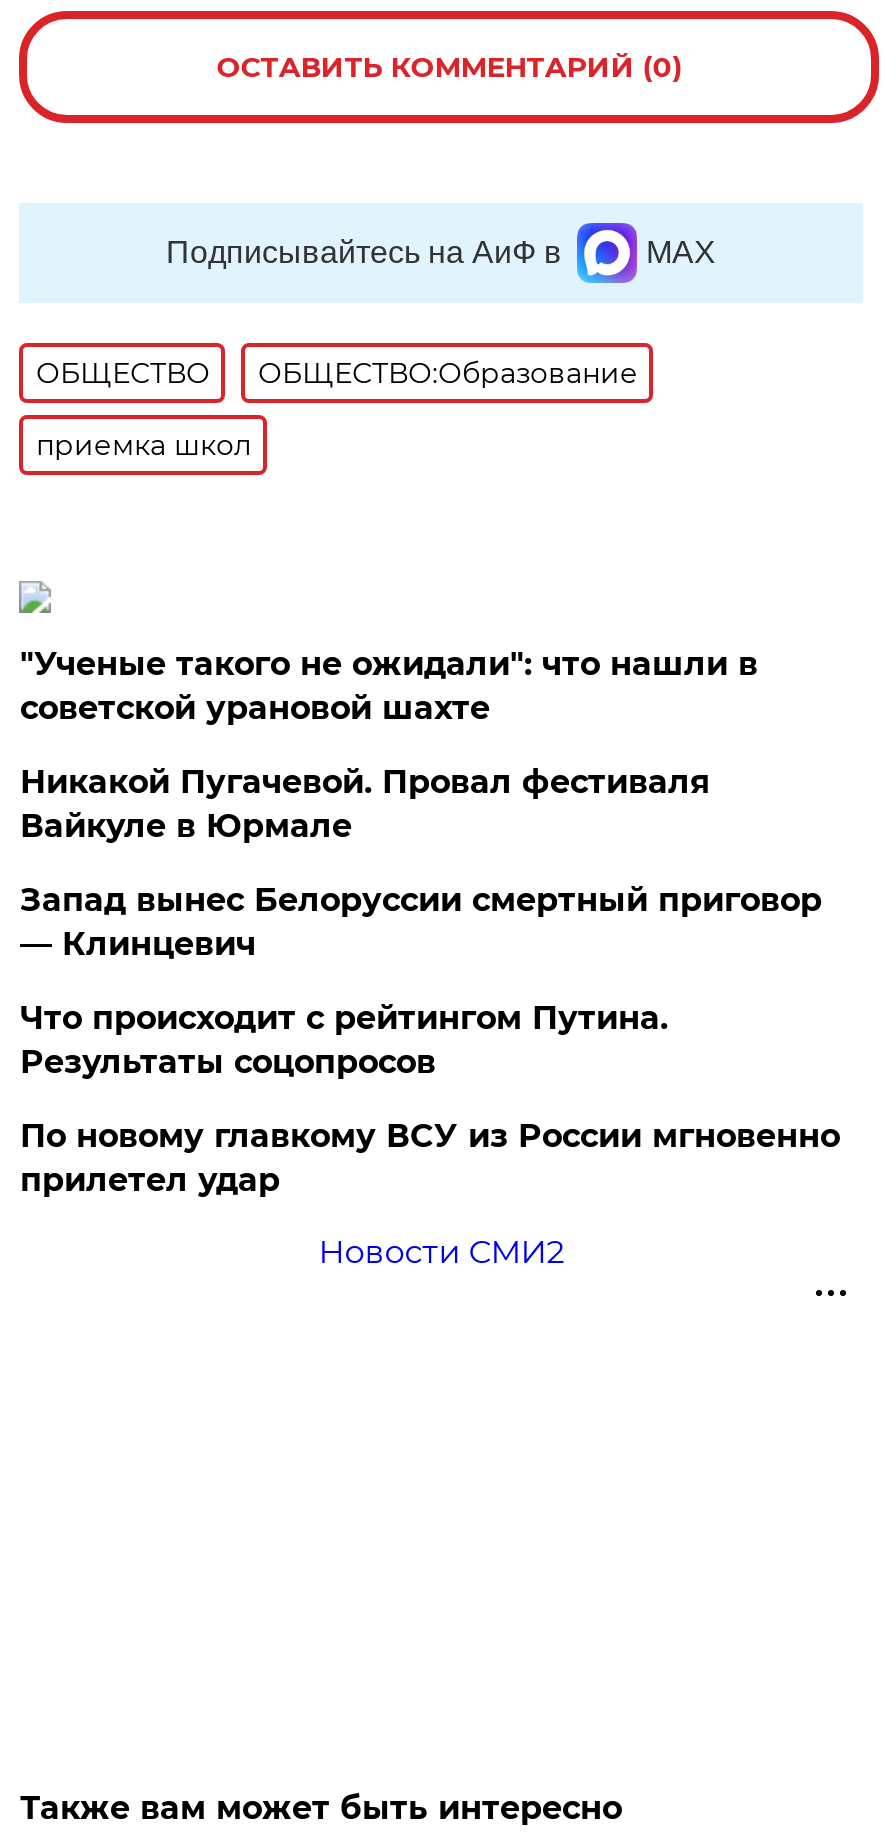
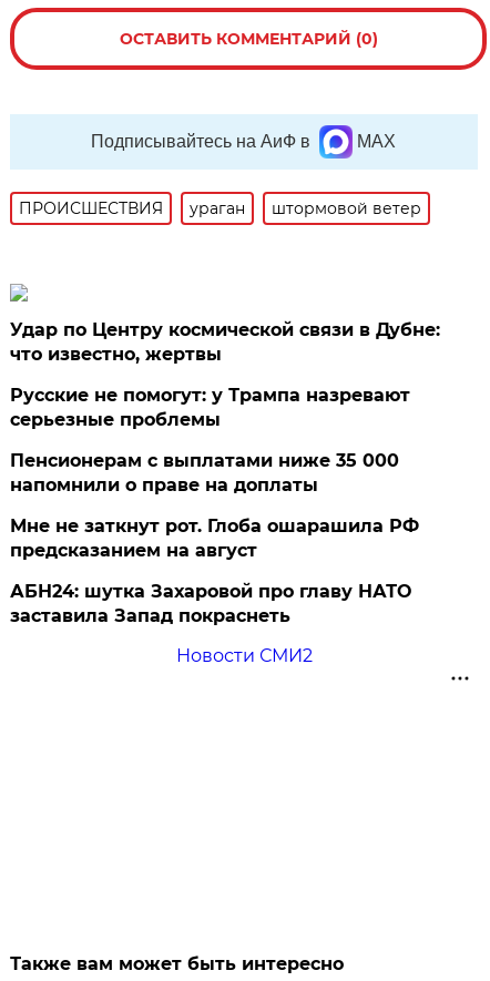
[36,355,638,463] ОБЩЕСТВО | ОБЩЕСТВО:Образование | приемка школ -> [19,198,422,218] ПРОИСШЕСТВИЯ | ураган | штормовой ветер
[20,645,840,1199] "Ученые такого не ожидали": что нашли в | советской урановой шахте | Никакой Пугачевой. Провал фестиваля | Вайкуле в Юрмале | Запад вынес Белоруссии смертный приговор | — Клинцевич | Что происходит с рейтингом Путина. | Результаты соцопросов | По новому главкому ВСУ из России мгновенно | прилетел удар -> [10,319,441,626] Удар по Центру космической связи в Дубне: | что известно, жертвы | Русские не помогут: у Трампа назревают | серьезные проблемы | Пенсионерам с выплатами ниже 35 000 | напомнили о праве на доплаты | Мне не заткнут рот. Глоба ошарашила РФ | предсказанием на август | АБН24: шутка Захаровой про главу НАТО | заставила Запад покраснеть

